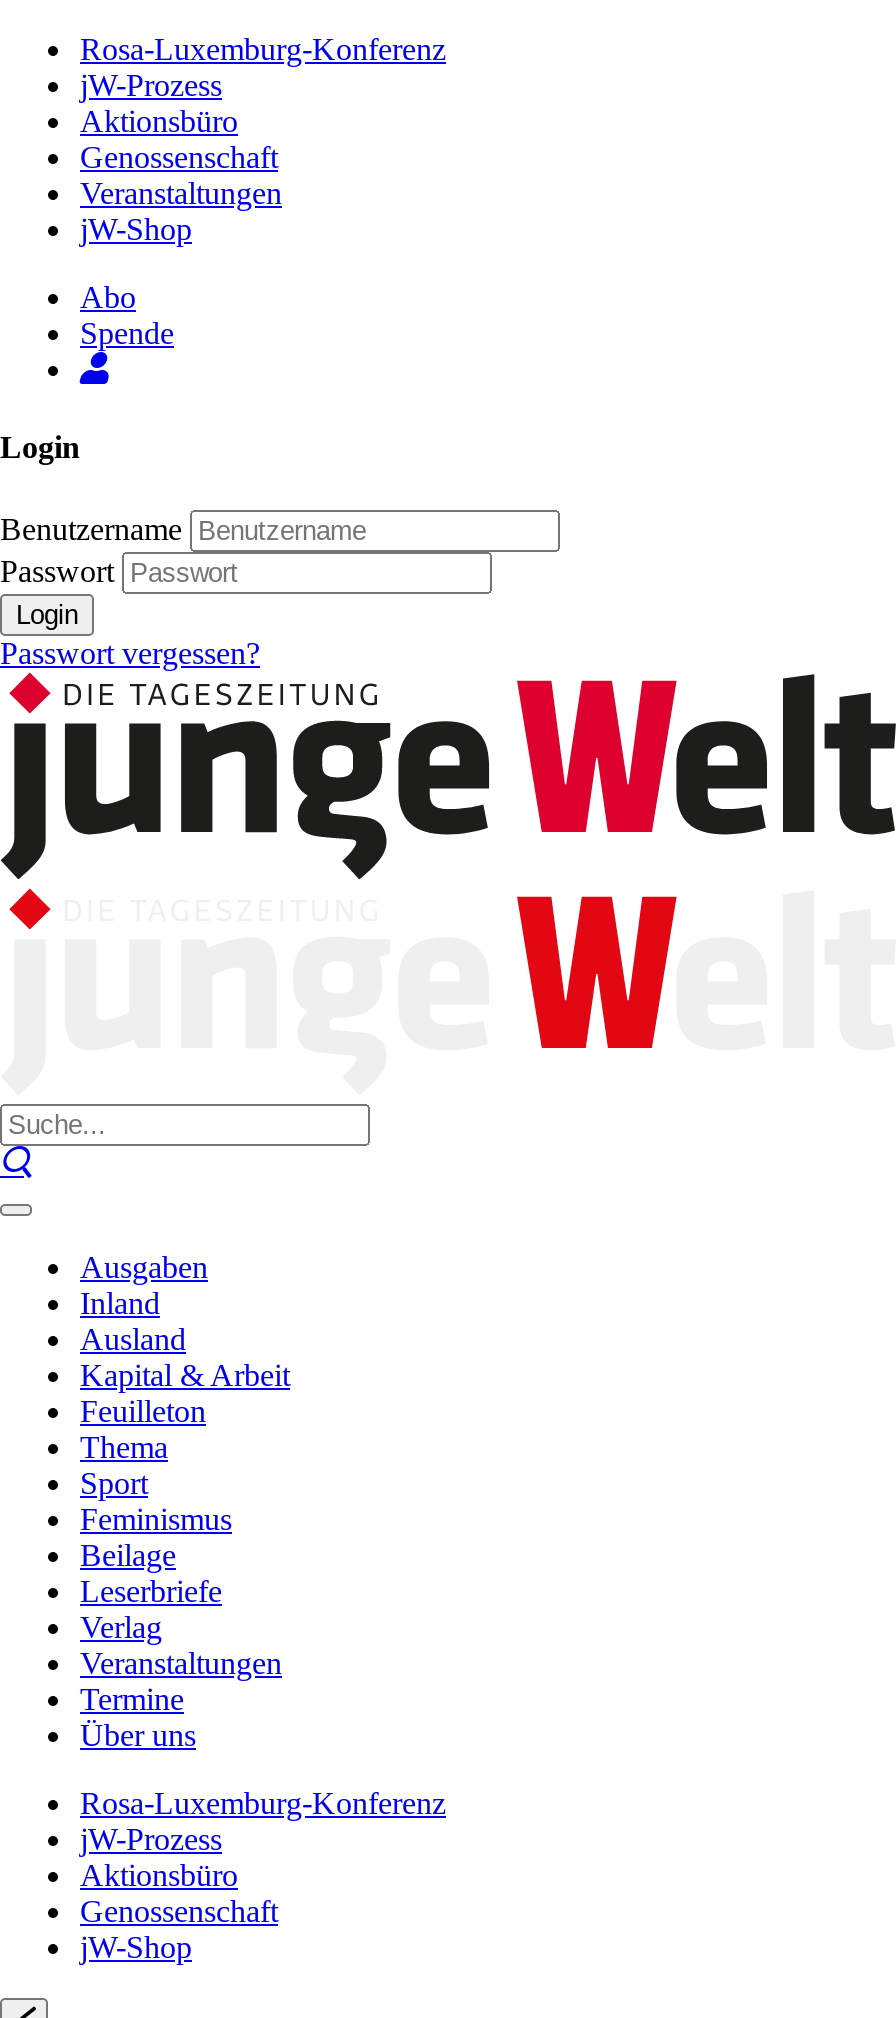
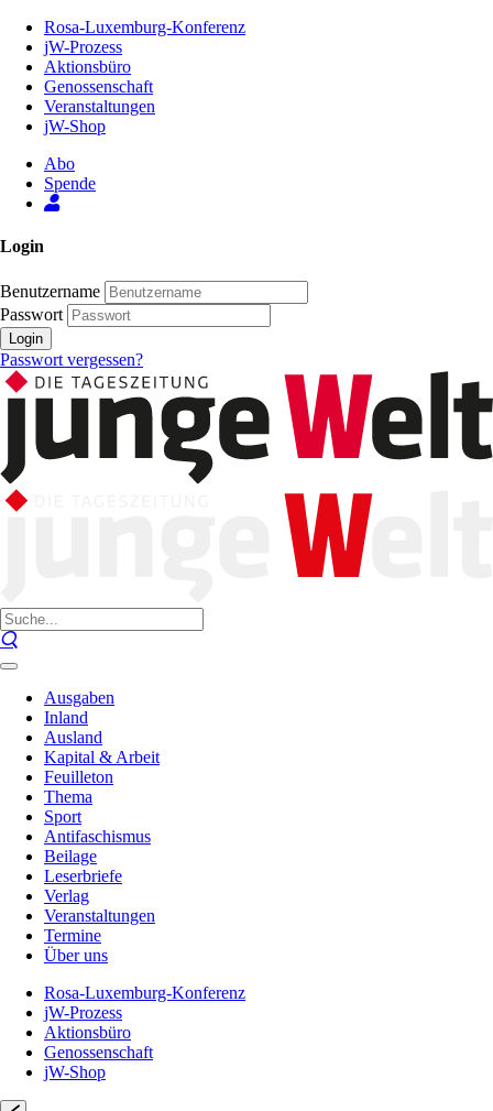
[80,1502,232,1536] Feminismus -> [44,827,151,846] Antifaschismus

